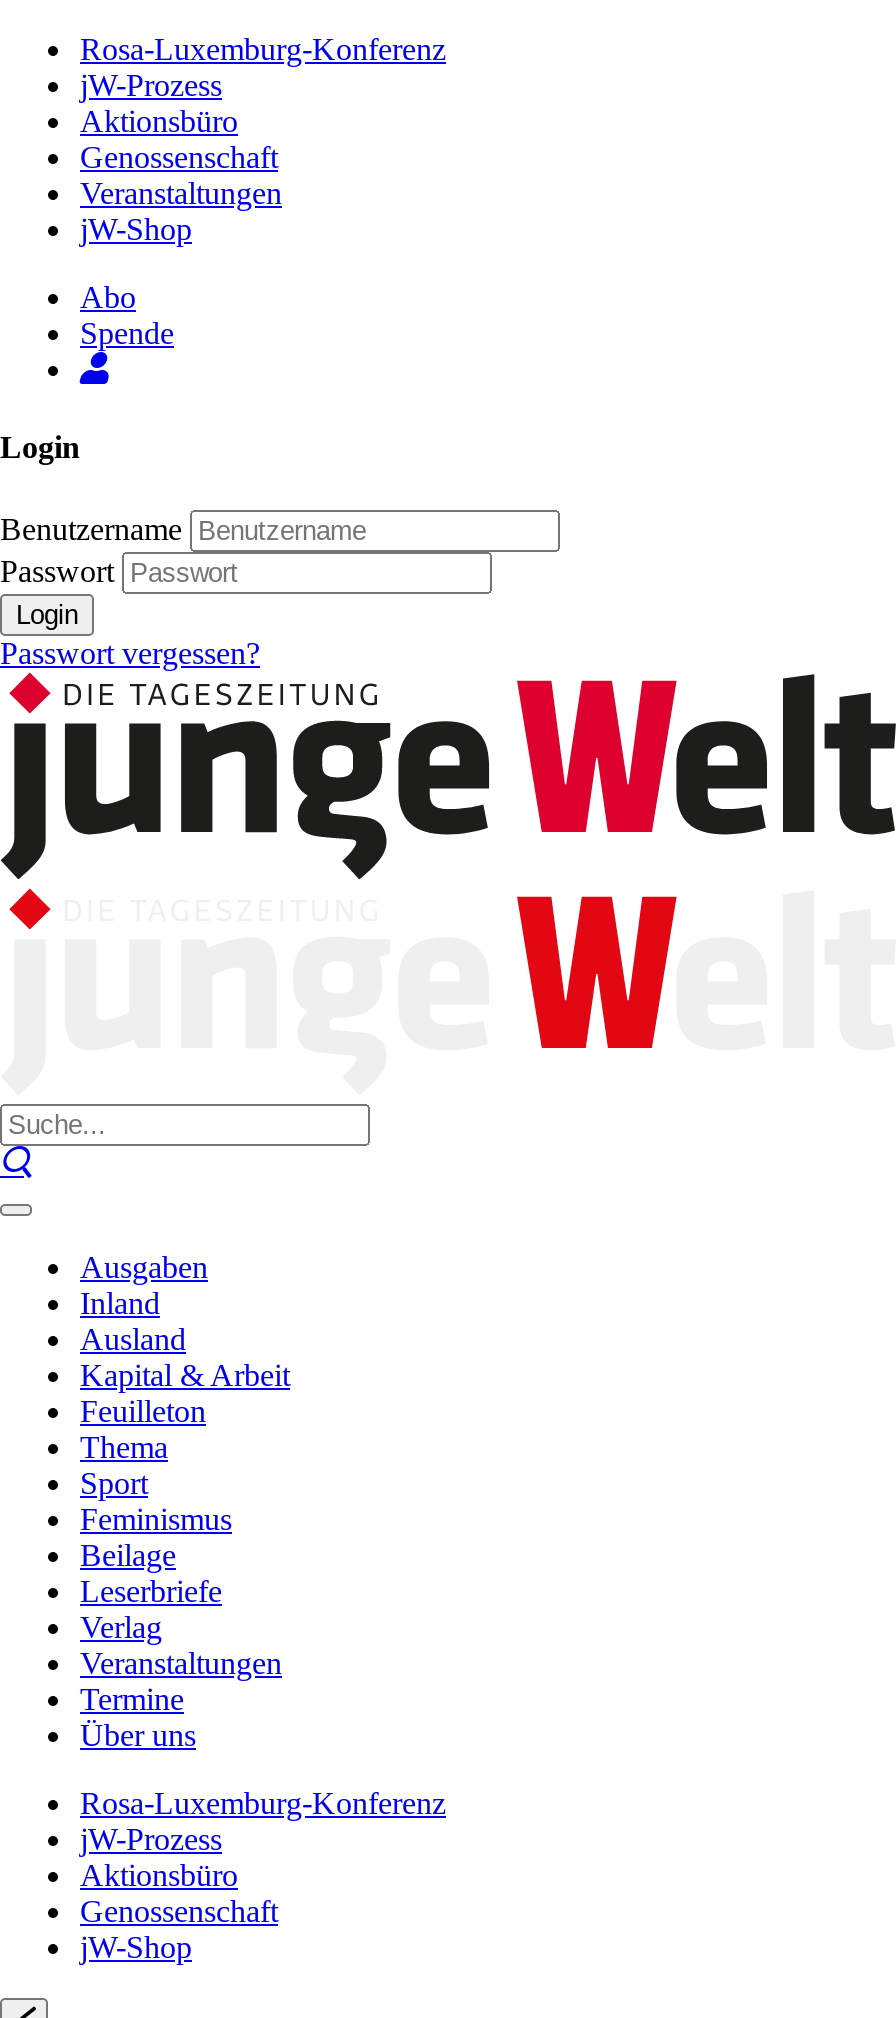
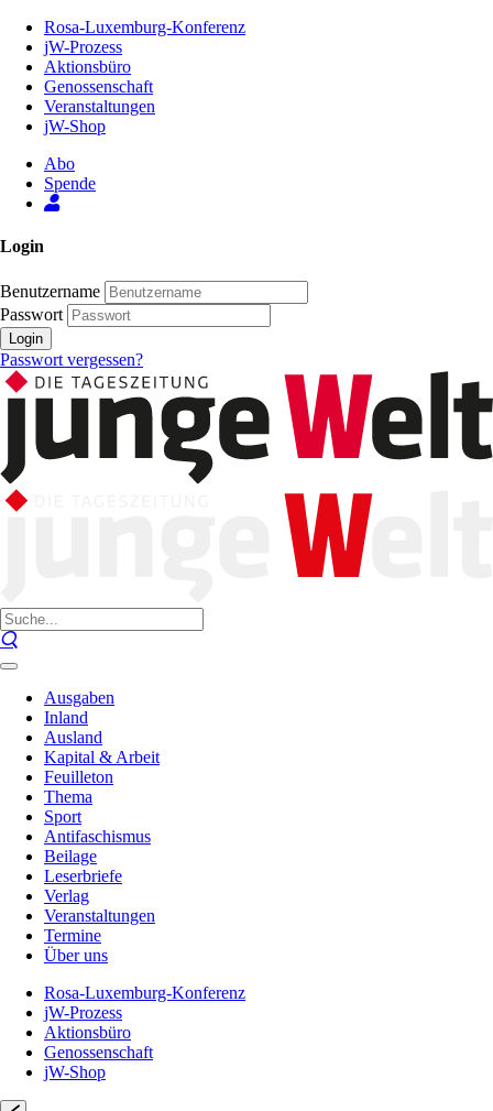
[80,1502,232,1536] Feminismus -> [44,827,151,846] Antifaschismus

